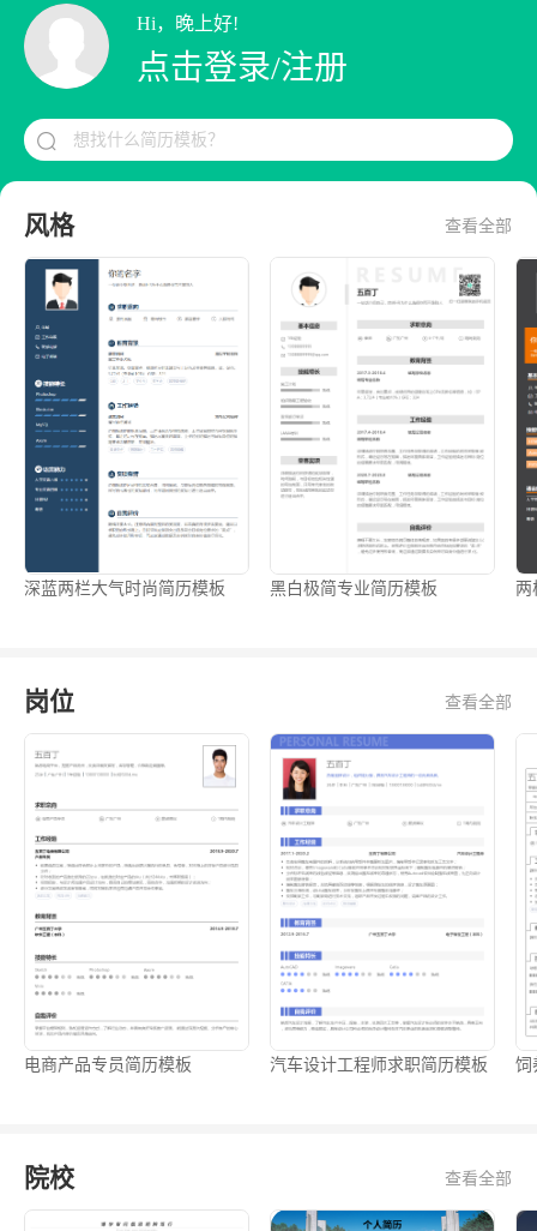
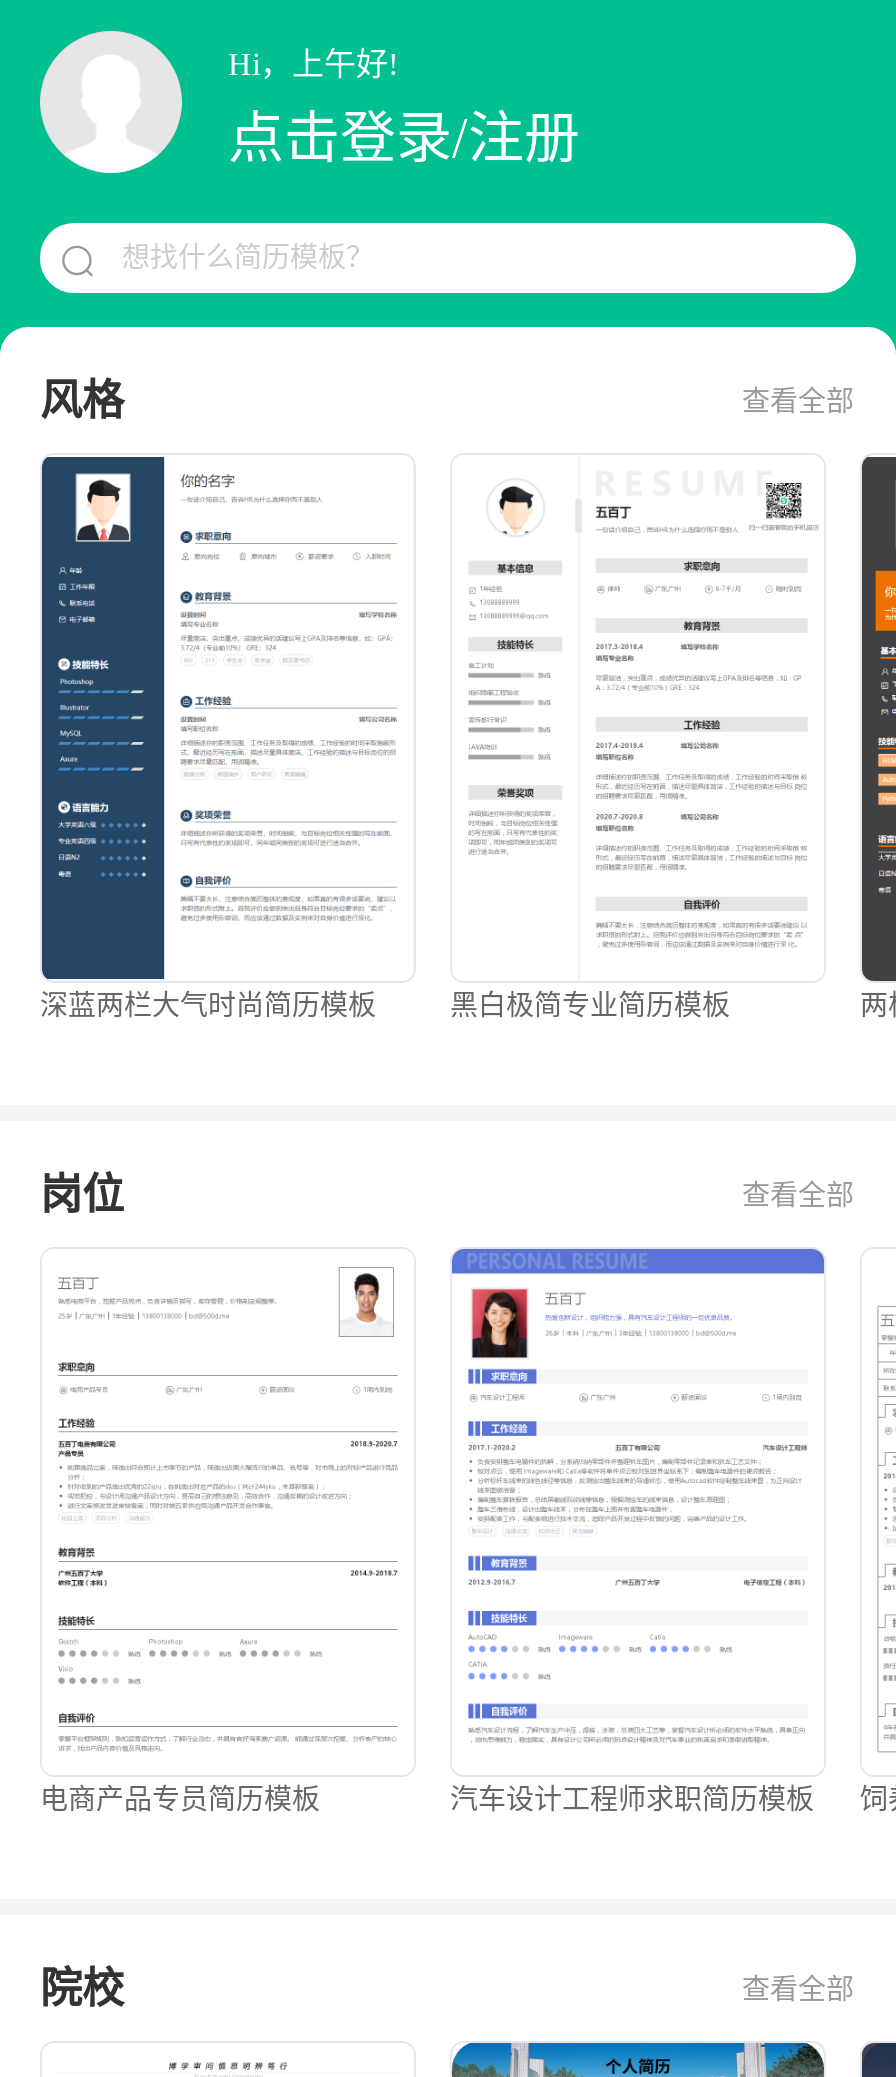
[137,13,239,34] Hi，晚上好! -> [228,47,398,81] Hi，上午好!

